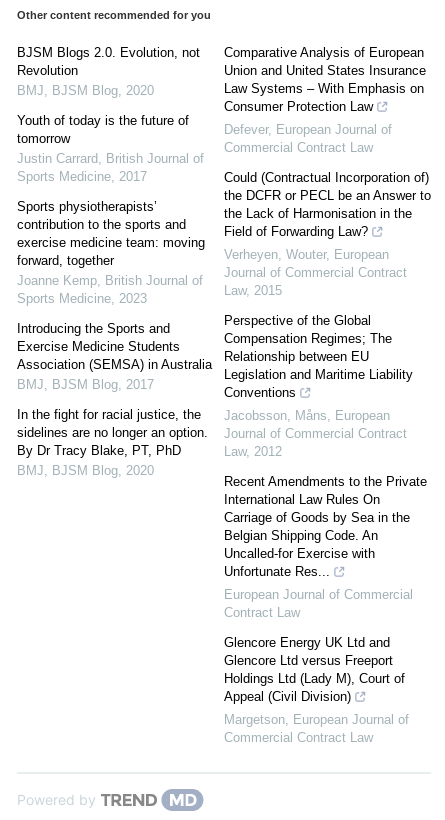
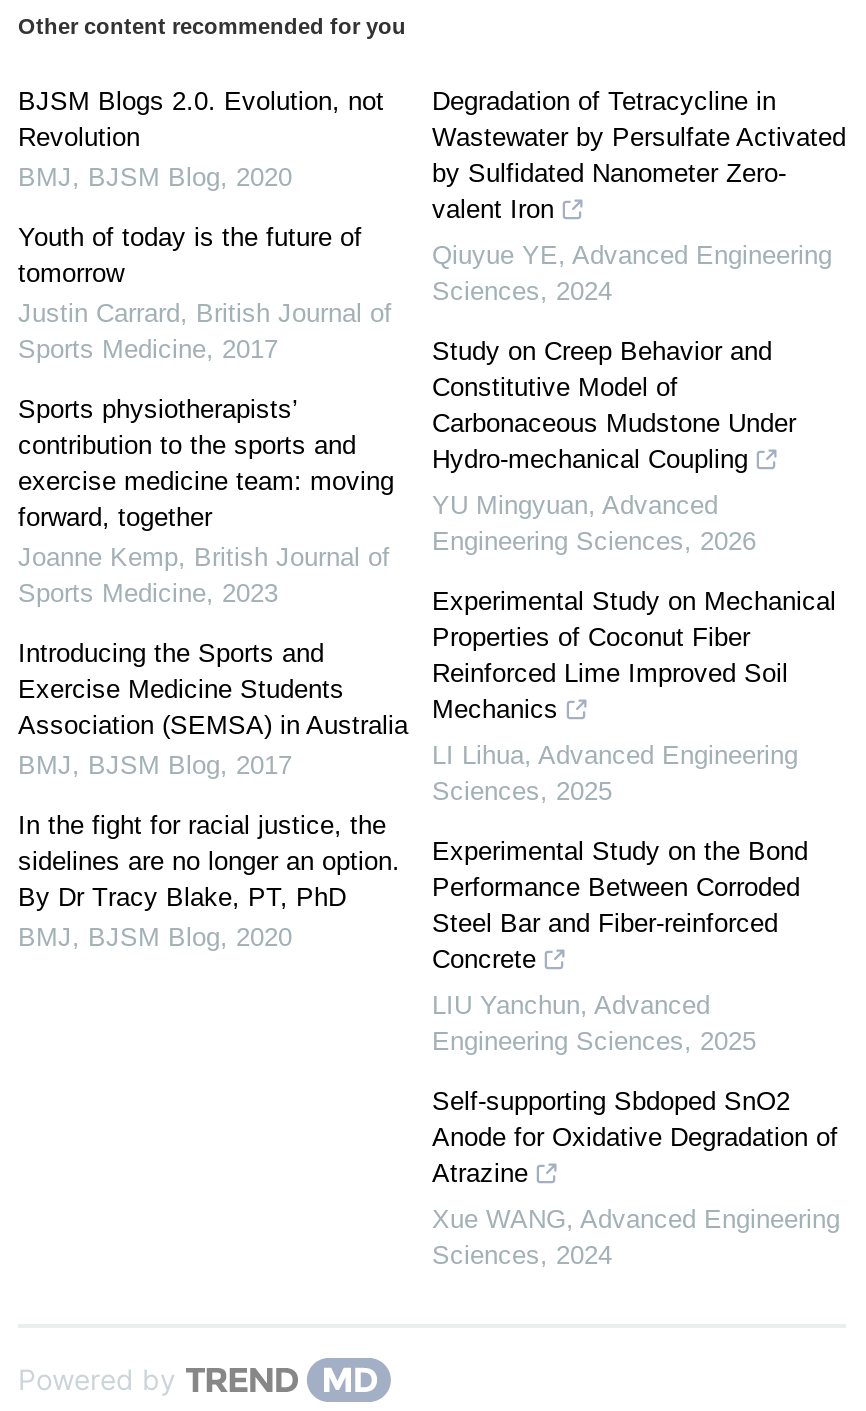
[224,45,426,114] Comparative Analysis of European | Union and United States Insurance | Law Systems – With Emphasis on | Consumer Protection Law -> [432,87,846,225] Degradation of Tetracycline in | Wastewater by Persulfate Activated | by Sulfidated Nanometer Zero- | valent Iron
[224,122,392,155] Defever, European Journal of | Commercial Contract Law -> [432,241,832,307] Qiuyue YE, Advanced Engineering | Sciences, 2024
[224,170,431,239] Could (Contractual Incorporation of) | the DCFR or PECL be an Answer to | the Lack of Harmonisation in the | Field of Forwarding Law? -> [432,337,796,475] Study on Creep Behavior and | Constitutive Model of | Carbonaceous Mudstone Under | Hydro-mechanical Coupling
[224,247,407,298] Verheyen, Wouter, European | Journal of Commercial Contract | Law, 2015 -> [432,491,756,557] YU Mingyuan, Advanced | Engineering Sciences, 2026
[224,313,413,400] Perspective of the Global | Compensation Regimes; The | Relationship between EU | Legislation and Maritime Liability | Conventions -> [432,587,836,725] Experimental Study on Mechanical | Properties of Coconut Fiber | Reinforced Lime Improved Soil | Mechanics
[224,408,407,459] Jacobsson, Måns, European | Journal of Commercial Contract | Law, 2012 -> [432,741,798,807] LI Lihua, Advanced Engineering | Sciences, 2025
[224,474,427,579] Recent Amendments to the Private | International Law Rules On | Carriage of Goods by Sea in the | Belgian Shipping Code. An | Uncalled-for Exercise with | Unfortunate Res... -> [432,837,808,975] Experimental Study on the Bond | Performance Between Corroded | Steel Bar and Fiber-reinforced | Concrete
[224,587,413,620] European Journal of Commercial | Contract Law -> [432,991,756,1057] LIU Yanchun, Advanced | Engineering Sciences, 2025
[224,635,405,704] Glencore Energy UK Ltd and | Glencore Ltd versus Freeport | Holdings Ltd (Lady M), Court of | Appeal (Civil Division) -> [432,1087,838,1189] Self-supporting Sbdoped SnO2 | Anode for Oxidative Degradation of | Atrazine
[224,712,409,745] Margetson, European Journal of | Commercial Contract Law -> [432,1205,840,1271] Xue WANG, Advanced Engineering | Sciences, 2024

